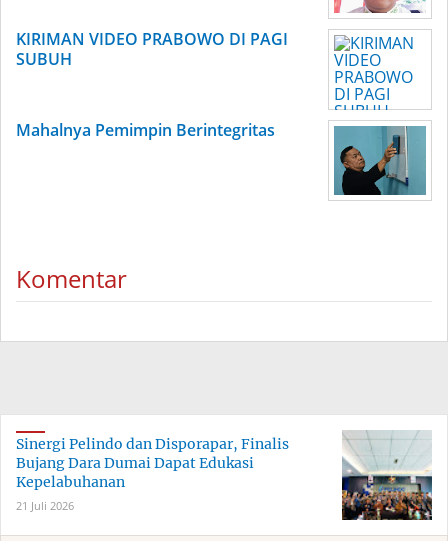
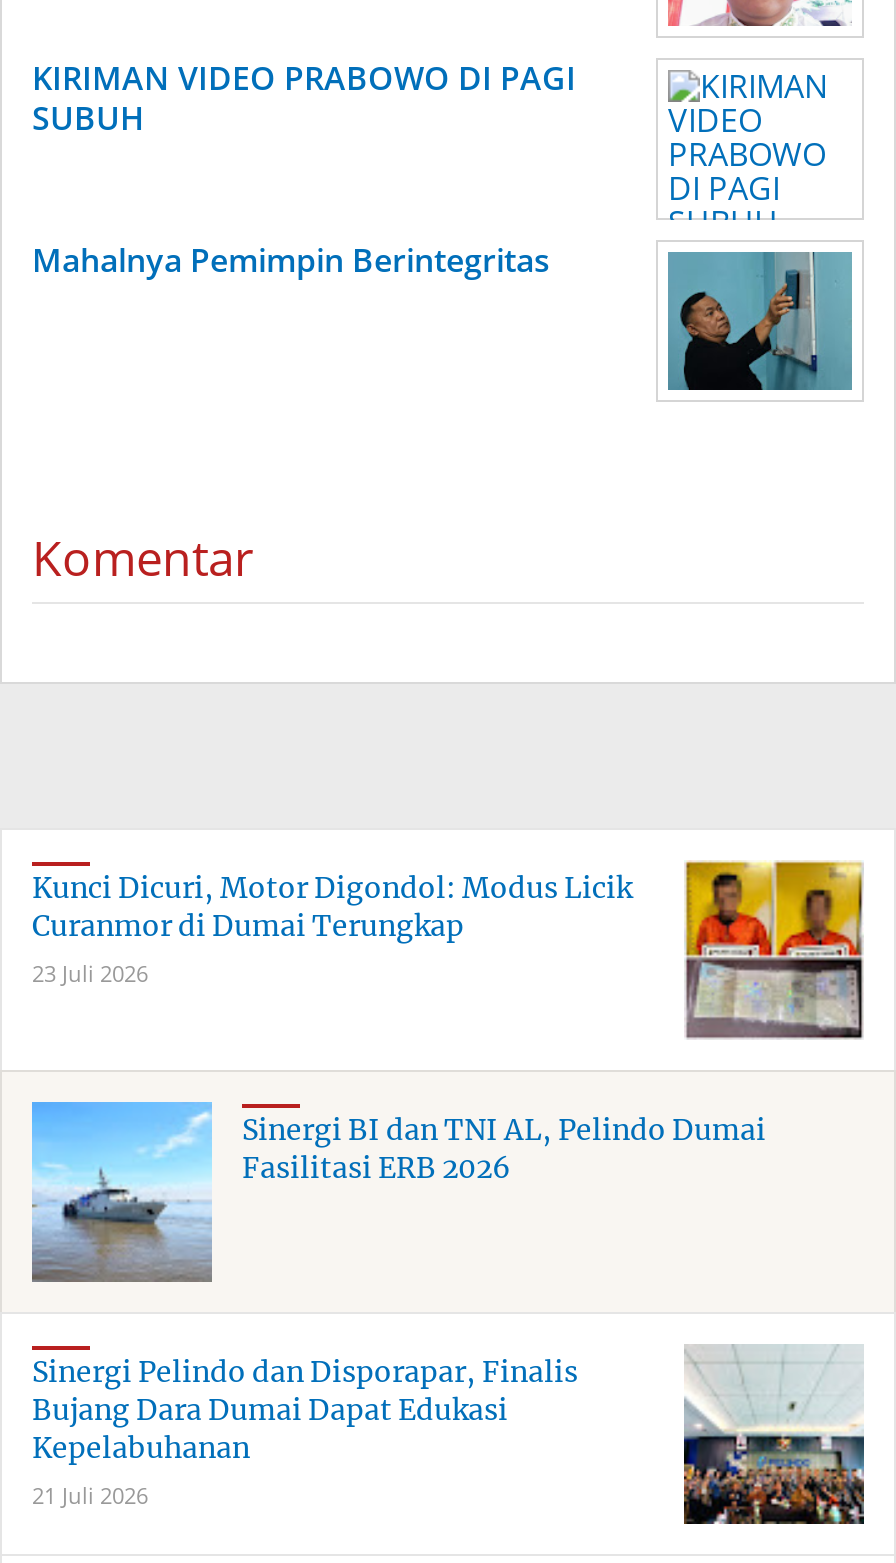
none -> [30,1100,766,1284] [image] | Sinergi BI dan TNI AL, Pelindo Dumai | Fasilitasi ERB 2026
none -> [32,860,864,1040] [image] | Kunci Dicuri, Motor Digondol: Modus Licik | Curanmor di Dumai Terungkap | 23 Juli 2026

